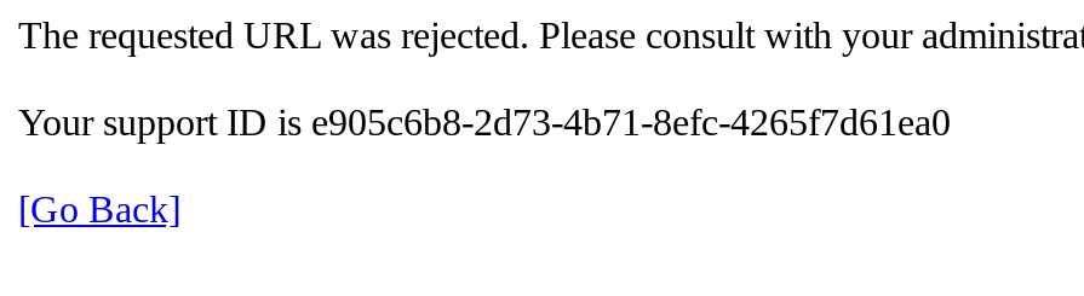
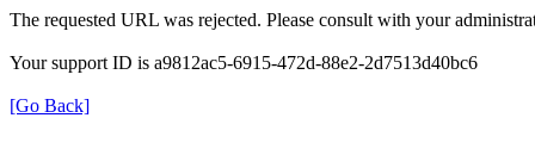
[18,101,951,143] Your support ID is e905c6b8-2d73-4b71-8efc-4265f7d61ea0 -> [10,52,478,73] Your support ID is a9812ac5-6915-472d-88e2-2d7513d40bc6

